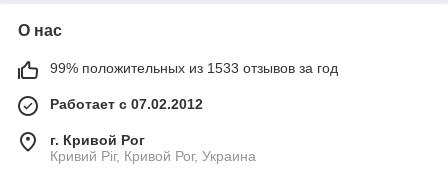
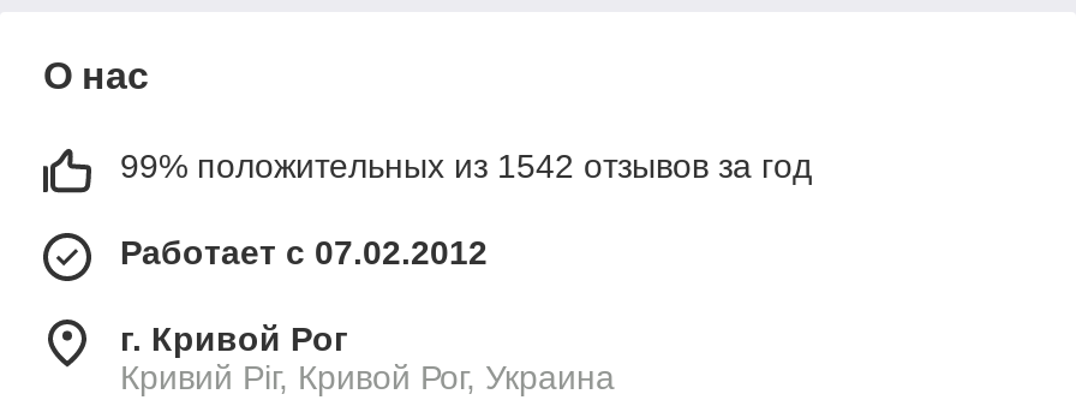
[50,60,338,76] 99% положительных из 1533 отзывов за год -> [120,148,812,186] 99% положительных из 1542 отзывов за год

